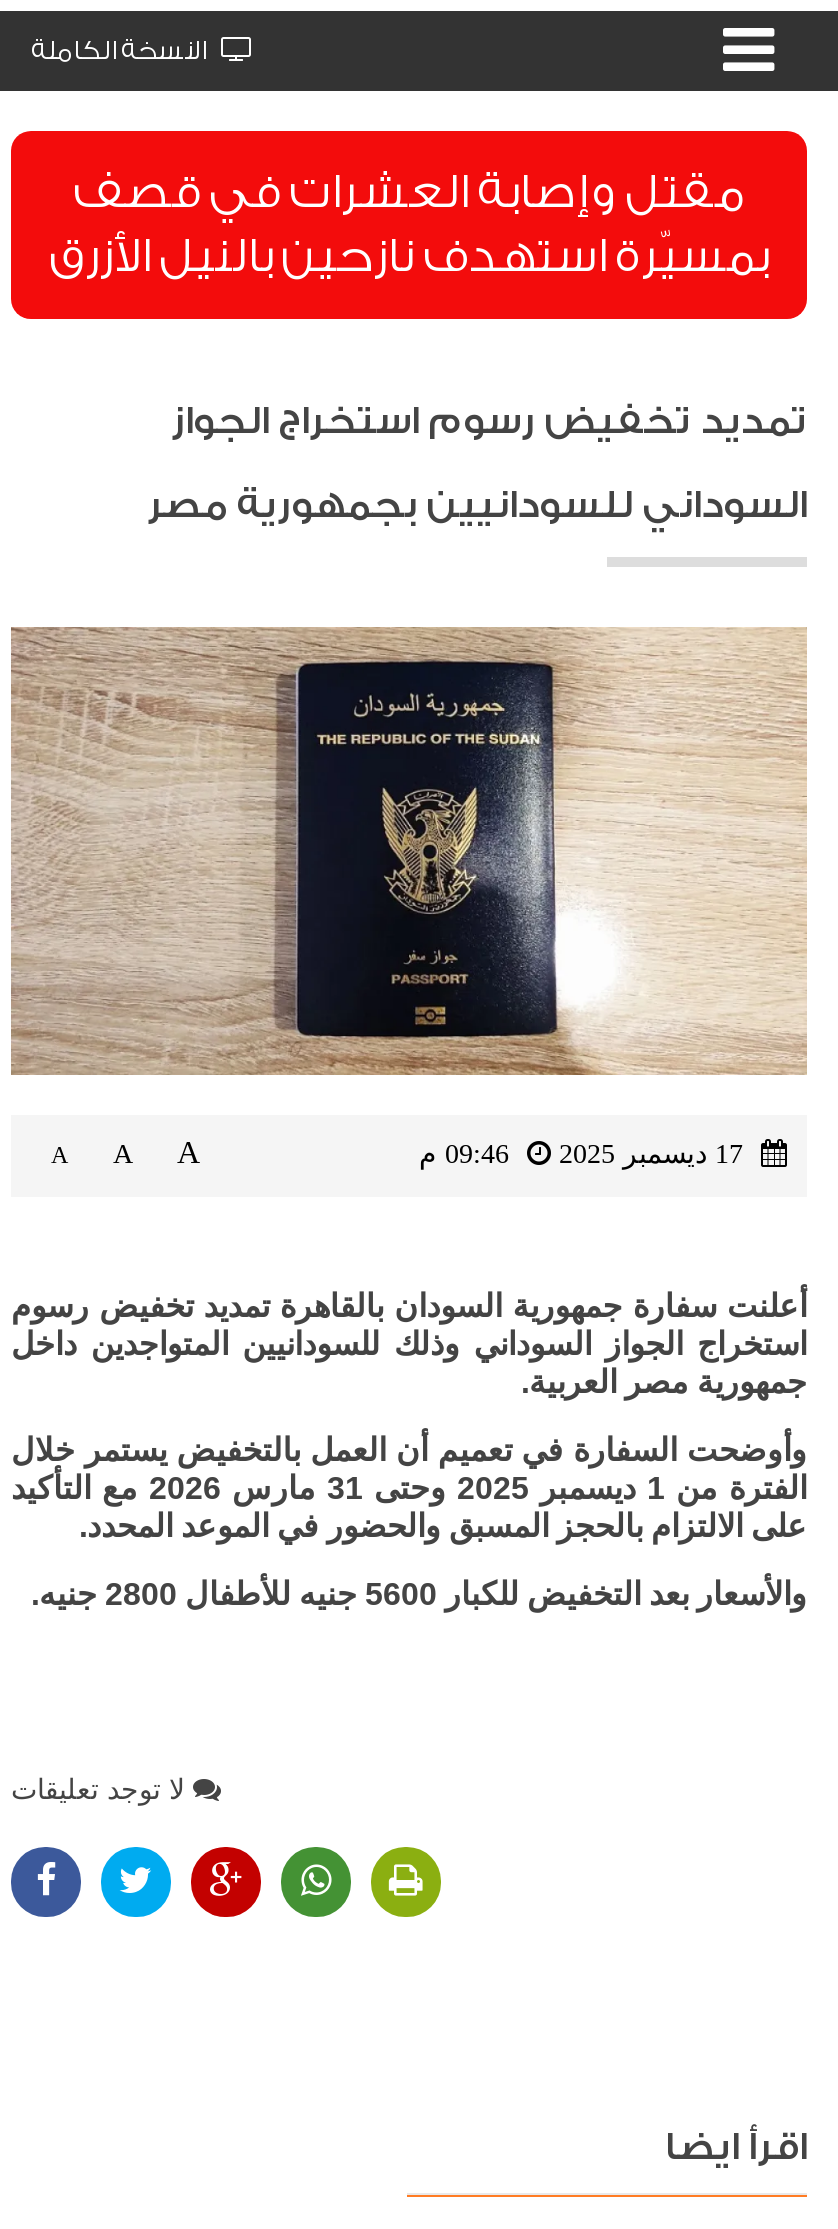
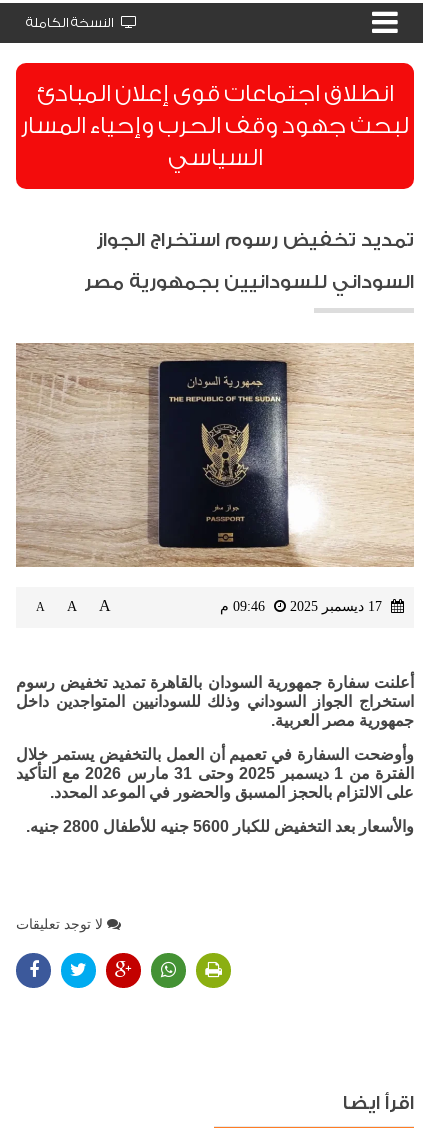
[49,165,769,283] مقتل وإصابة العشرات في قصف | بمسيّرة استهدف نازحين بالنيل الأزرق -> [21,80,409,171] انطلاق اجتماعات قوى إعلان المبادئ | لبحث جهود وقف الحرب وإحياء المسار | السياسي

